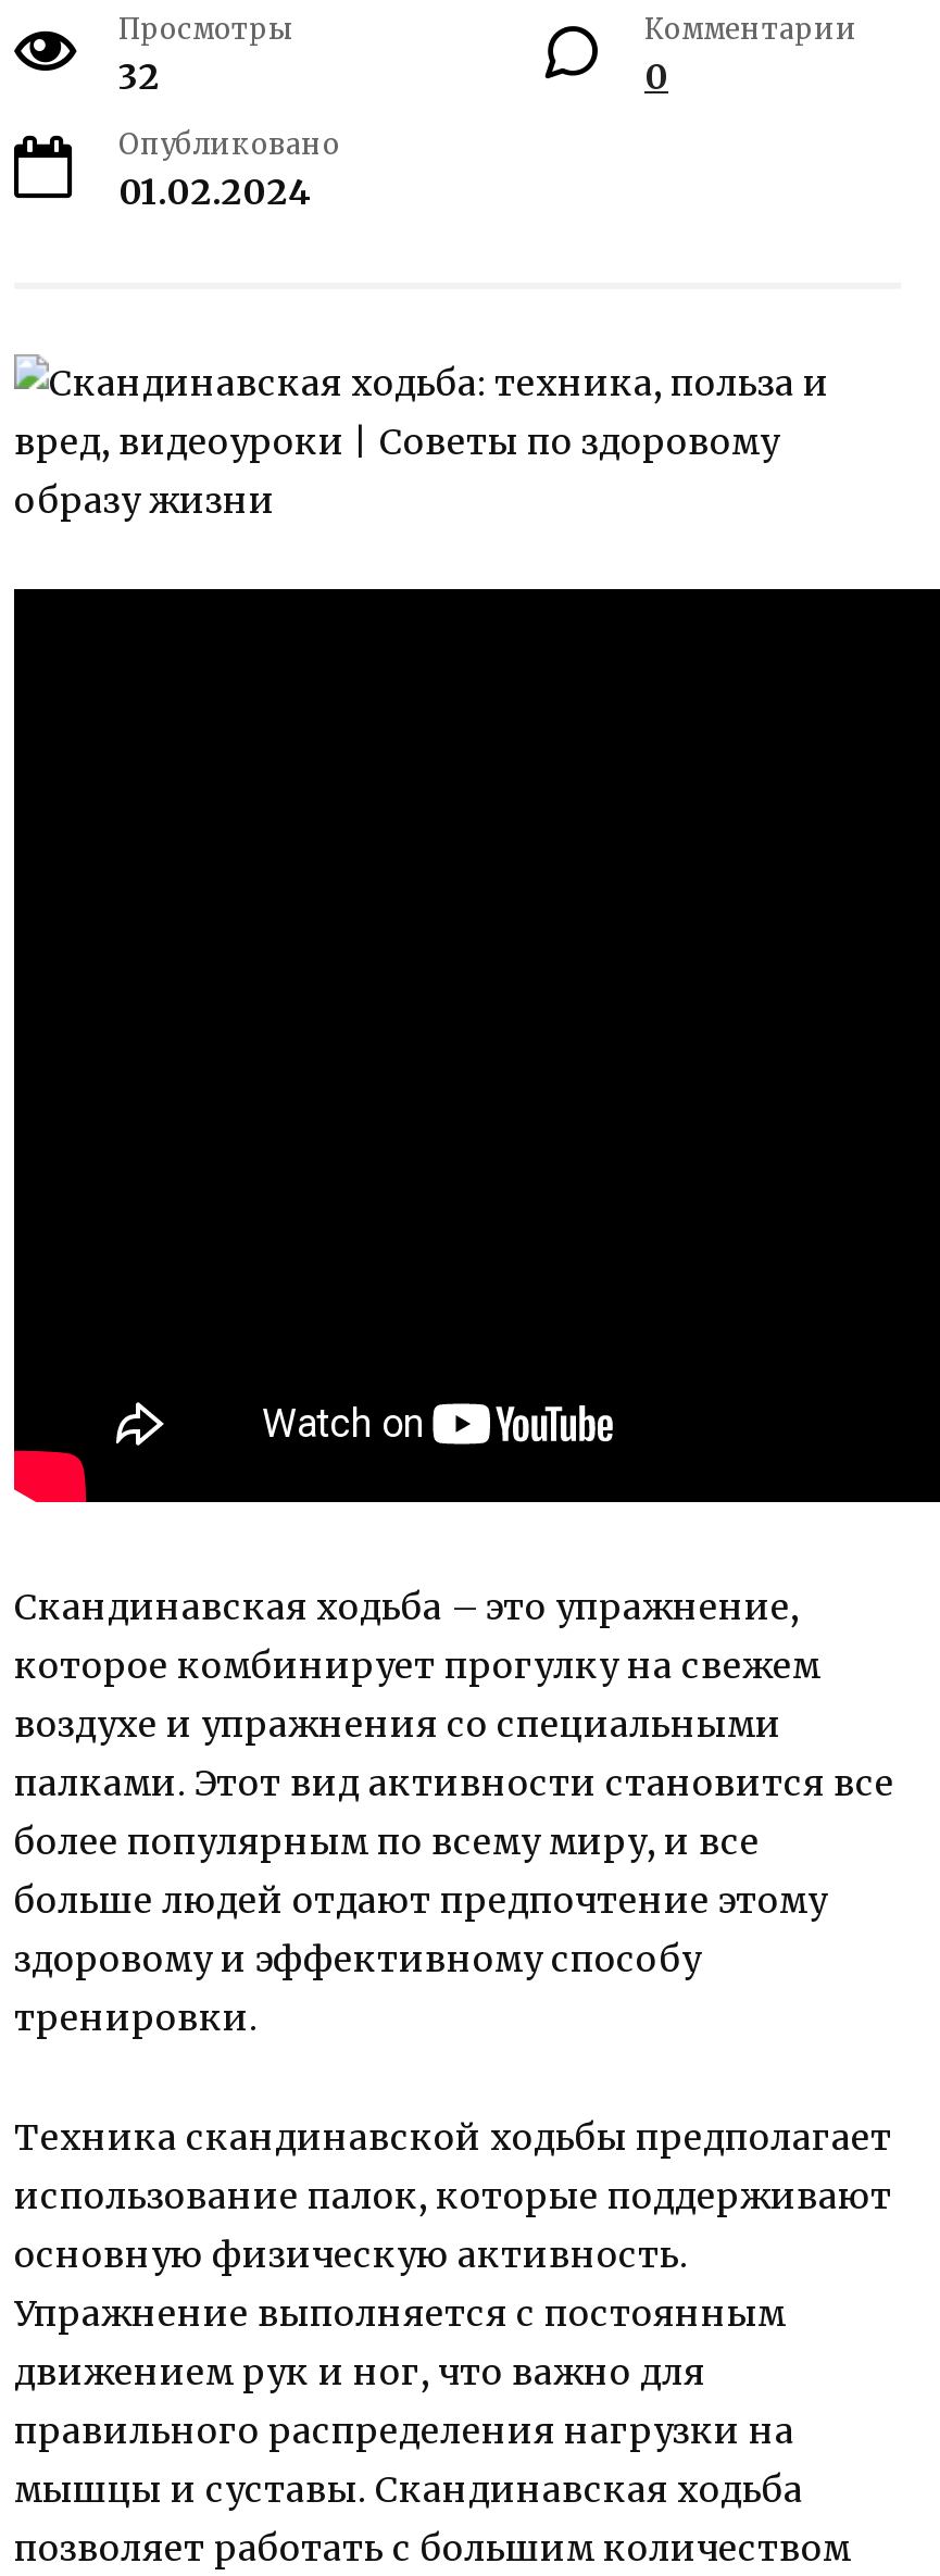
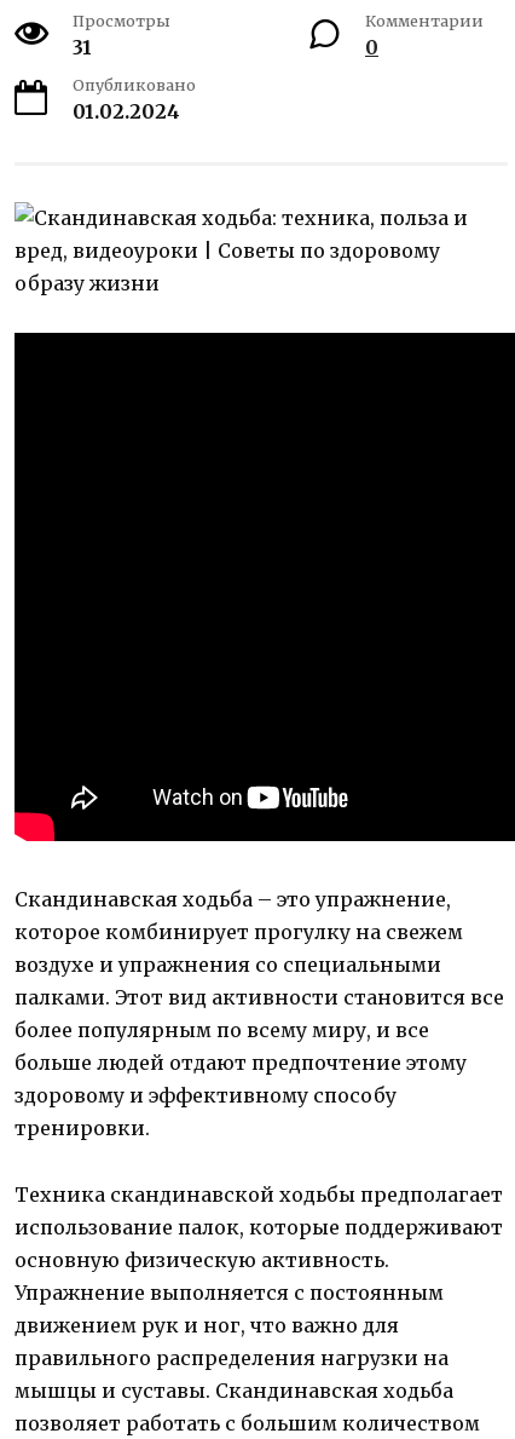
[118,54,160,98] 32 -> [73,35,92,59] 31

